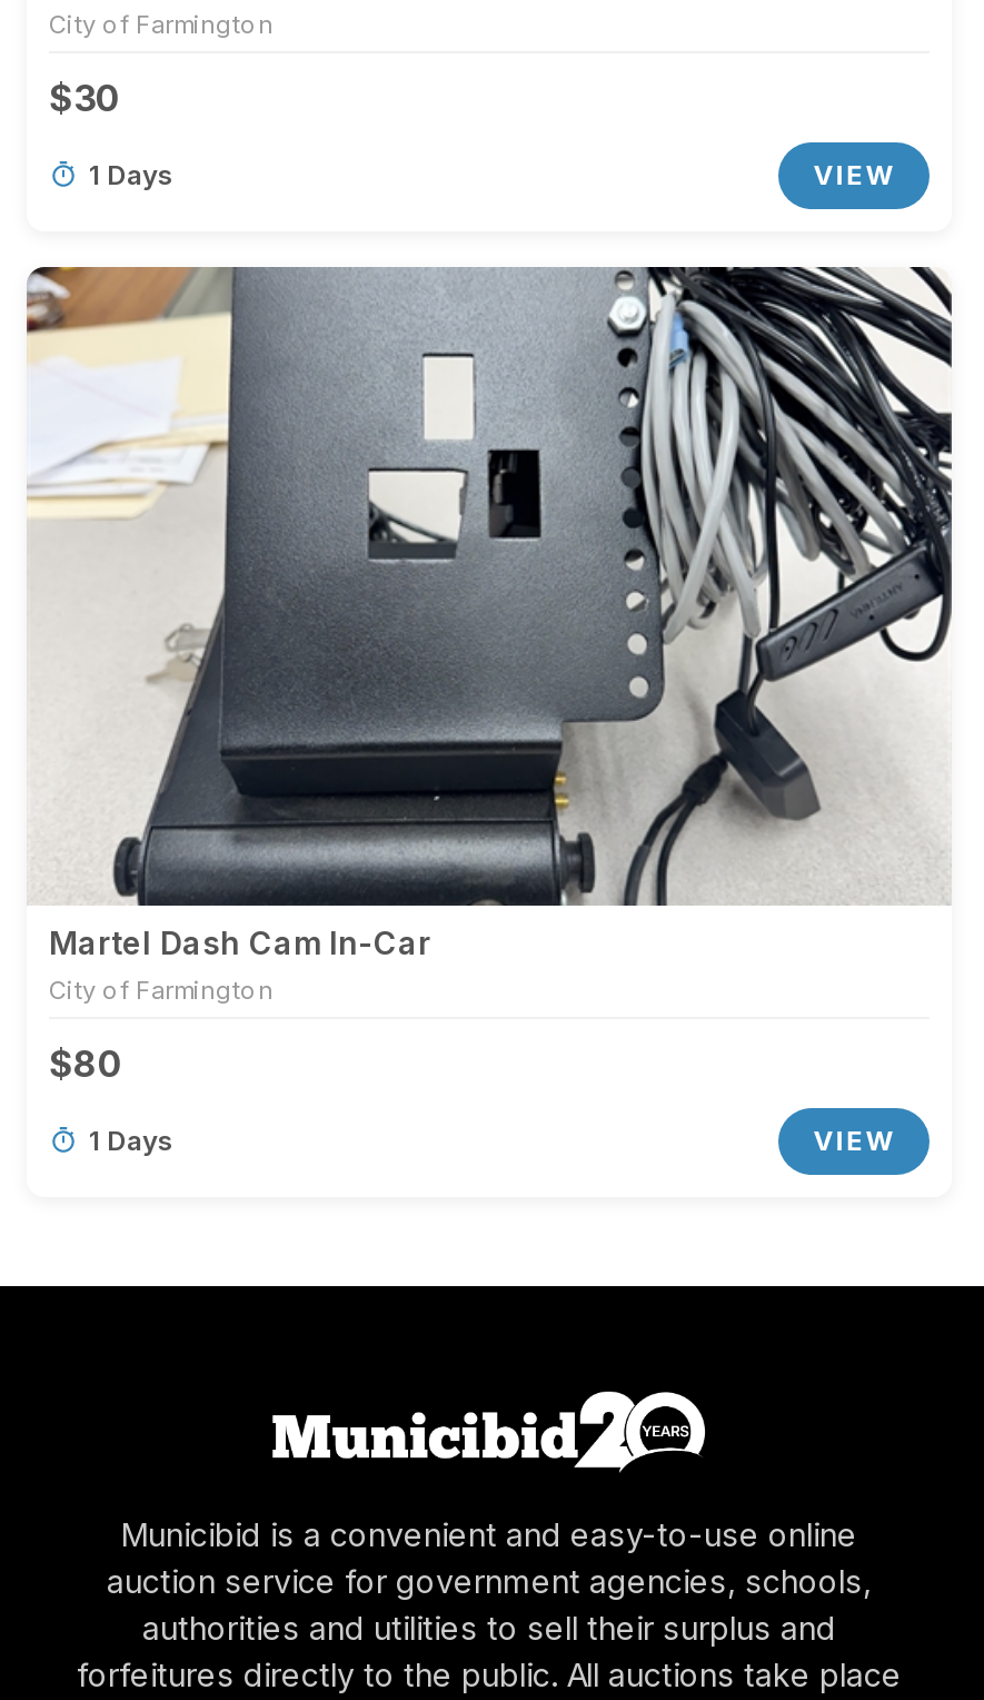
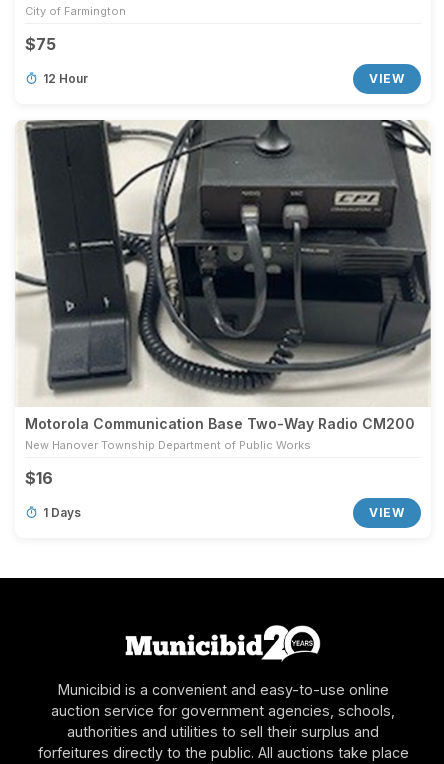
[49,75,120,120] $30 -> [25,34,56,54] $75
[89,158,173,191] 1 Days -> [43,71,88,86] 12 Hour
[24,265,954,1005] [image] | Martel Dash Cam In-Car | City of Farmington -> [15,119,432,452] [image] | Motorola Communication Base Two-Way Radio CM200 | New Hanover Township Department of Public Works
[49,1041,122,1085] $80 -> [25,468,53,488] $16

